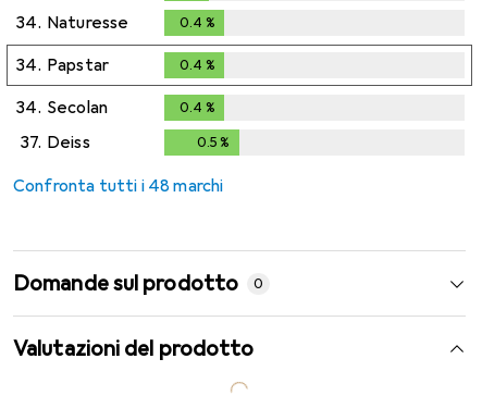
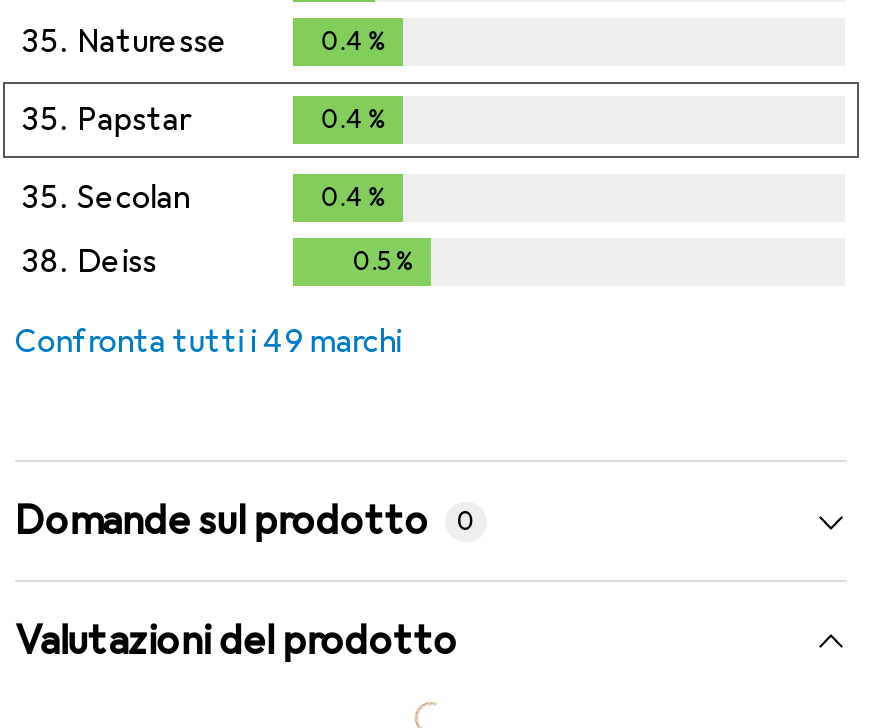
[15,11,129,33] 34. Naturesse -> [22,21,228,61] 35. Naturesse
[15,54,109,76] 34. Papstar -> [22,99,191,139] 35. Papstar
[15,96,108,118] 34. Secolan -> [22,177,189,217] 35. Secolan
[19,131,90,153] 37. Deiss -> [22,241,157,281] 38. Deiss
[13,175,223,196] Confronta tutti i 48 marchi -> [15,321,402,361] Confronta tutti i 49 marchi

